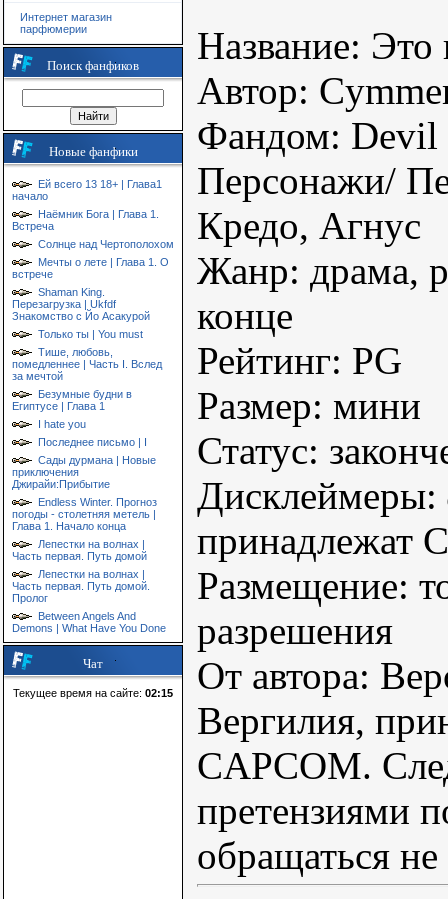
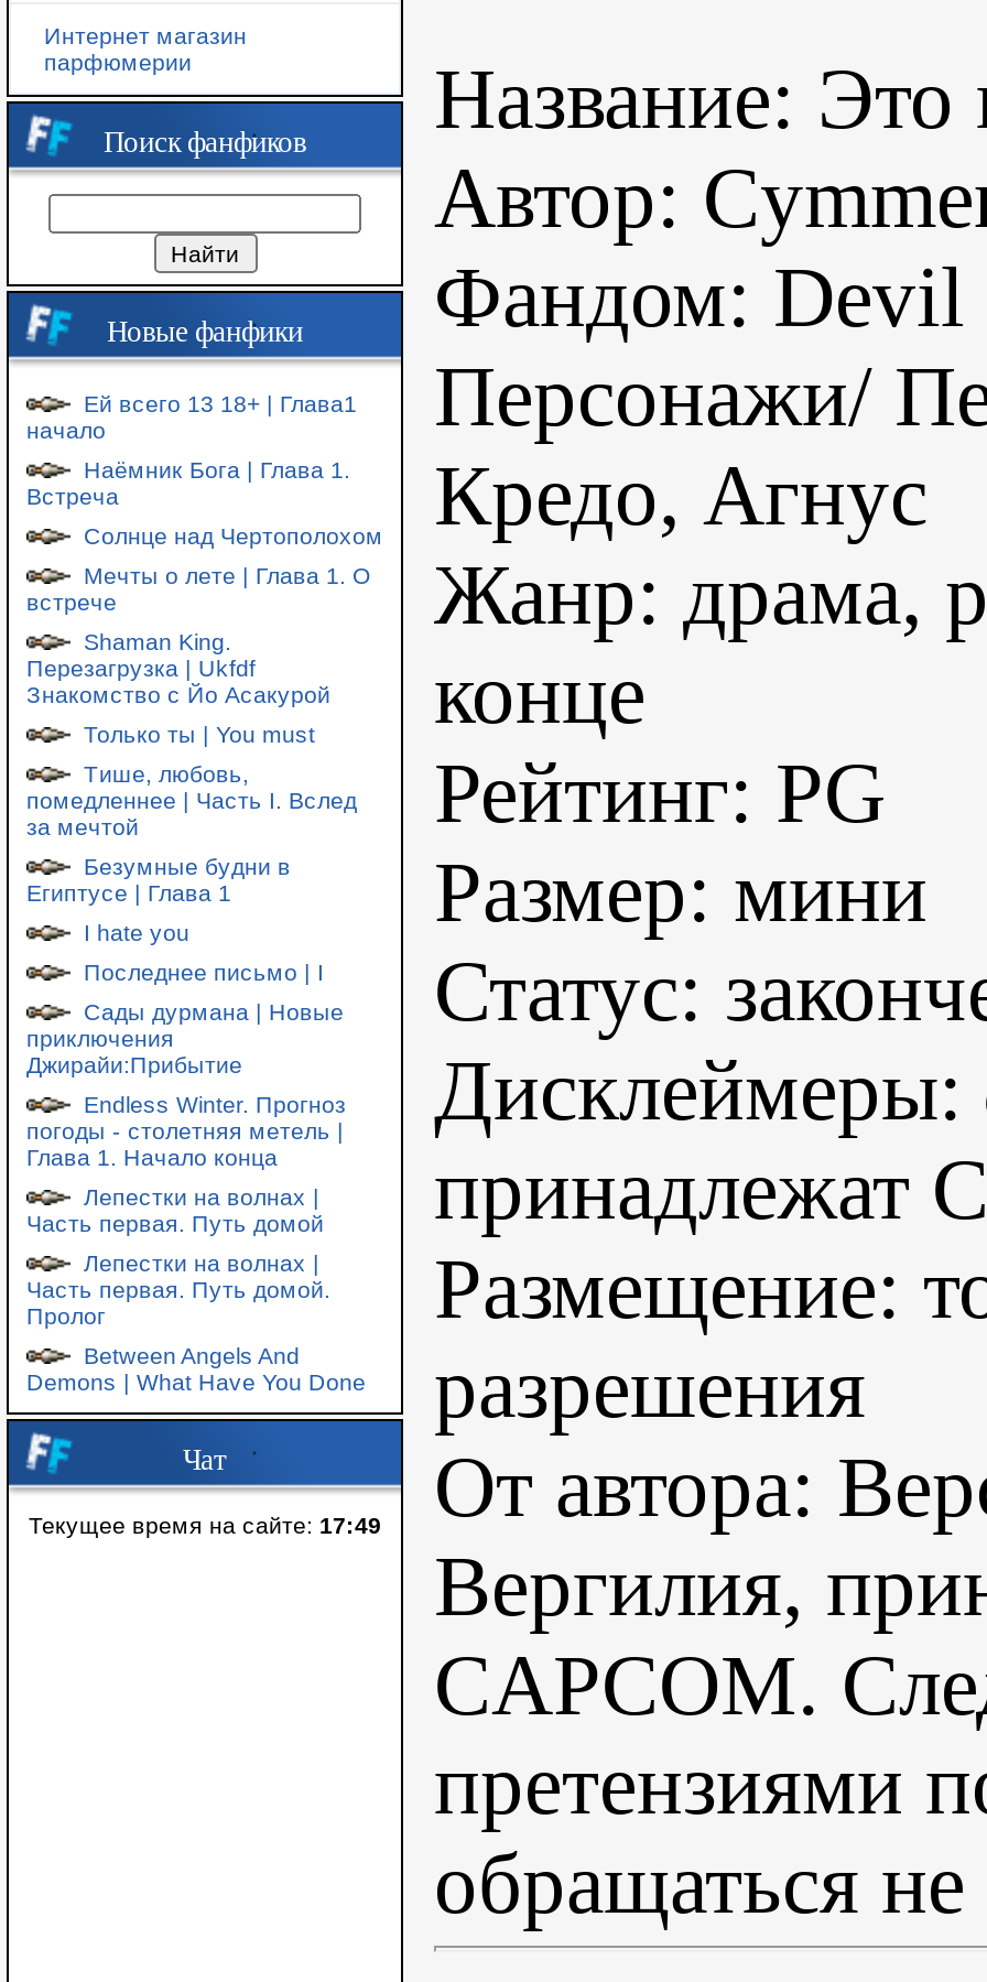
[13,687,173,699] Текущее время на сайте: 02:15 -> [29,1512,381,1538] Текущее время на сайте: 17:49

